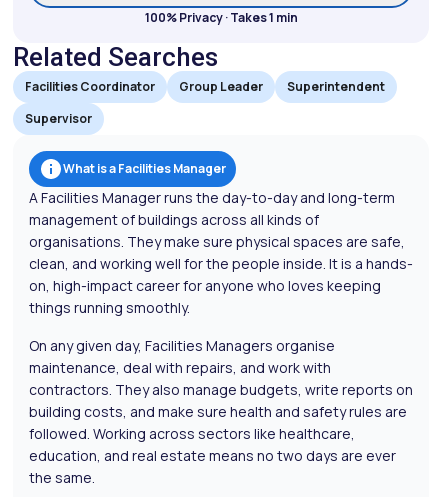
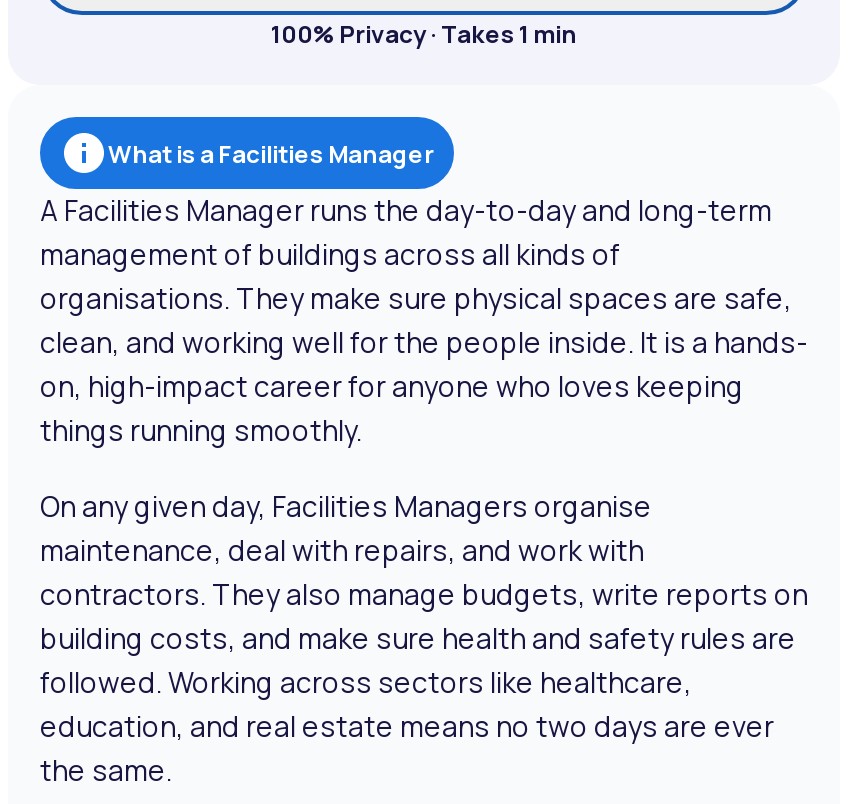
[13,42,385,127] Related Searches | Facilities Coordinator | Group Leader | Superintendent | Supervisor -> none

